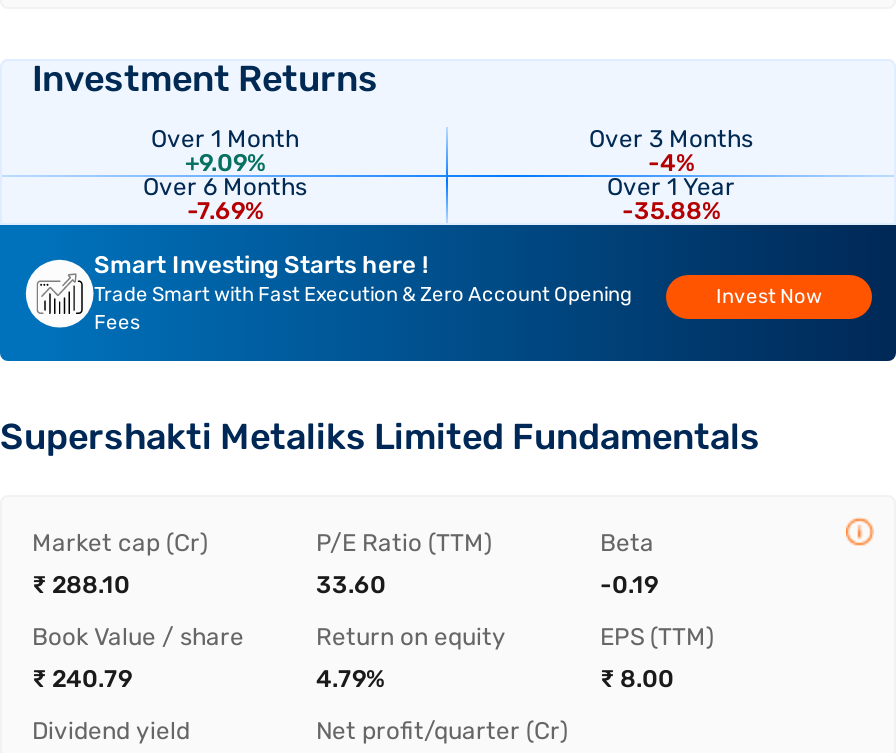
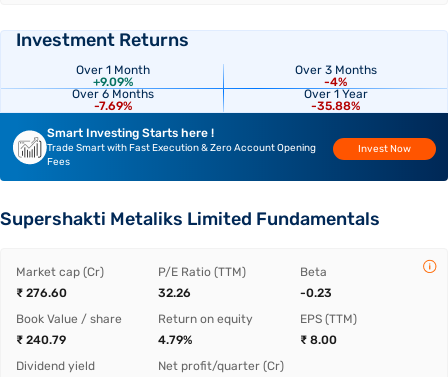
[32,572,130,600] ₹ 288.10 -> [16,286,67,300] ₹ 276.60
[316,572,386,600] 33.60 -> [158,286,191,300] 32.26
[600,572,658,600] -0.19 -> [300,286,332,300] -0.23

